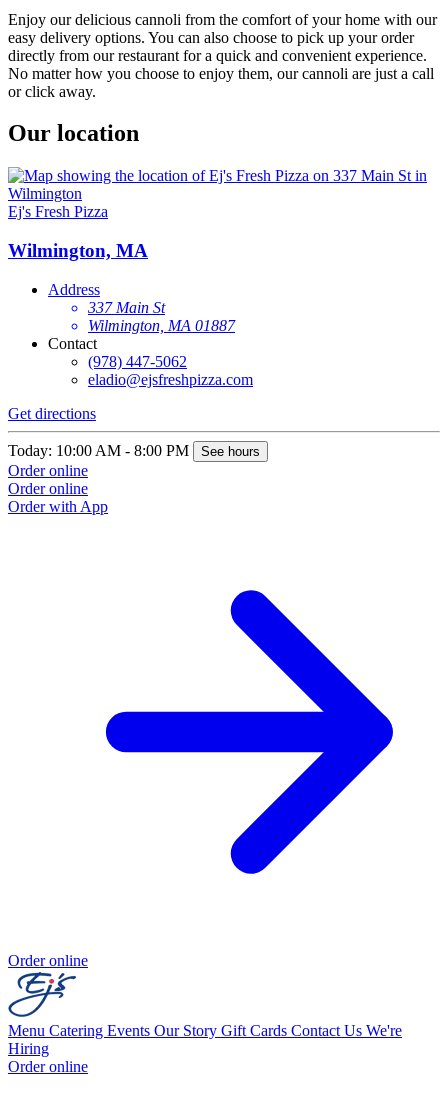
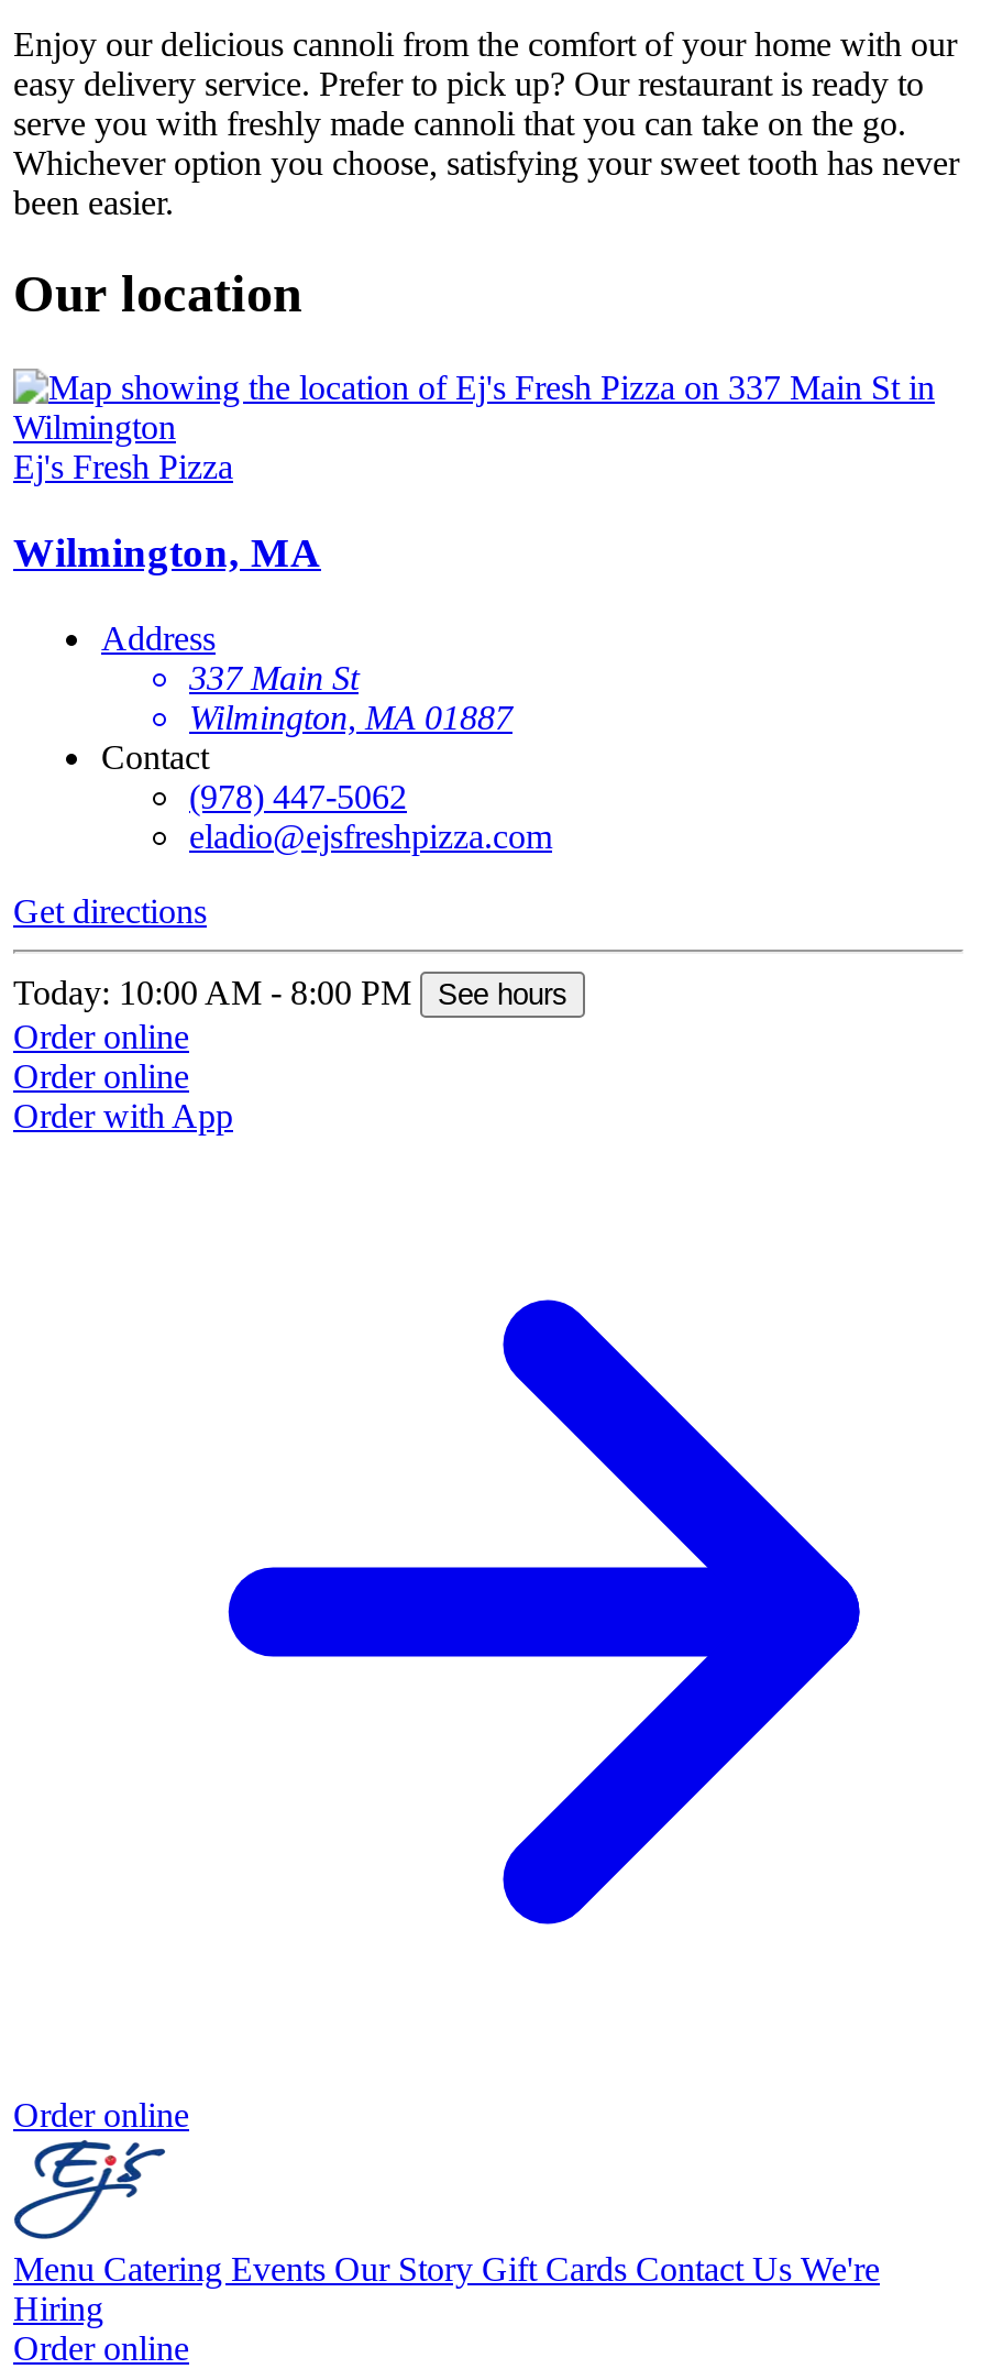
[8,28,434,99] easy delivery options. You can also choose to pick up your order | directly from our restaurant for a quick and convenient experience. | No matter how you choose to enjoy them, our cannoli are just a call | or click away. -> [13,64,959,220] easy delivery service. Prefer to pick up? Our restaurant is ready to | serve you with freshly made cannoli that you can take on the go. | Whichever option you choose, satisfying your sweet tooth has never | been easier.

